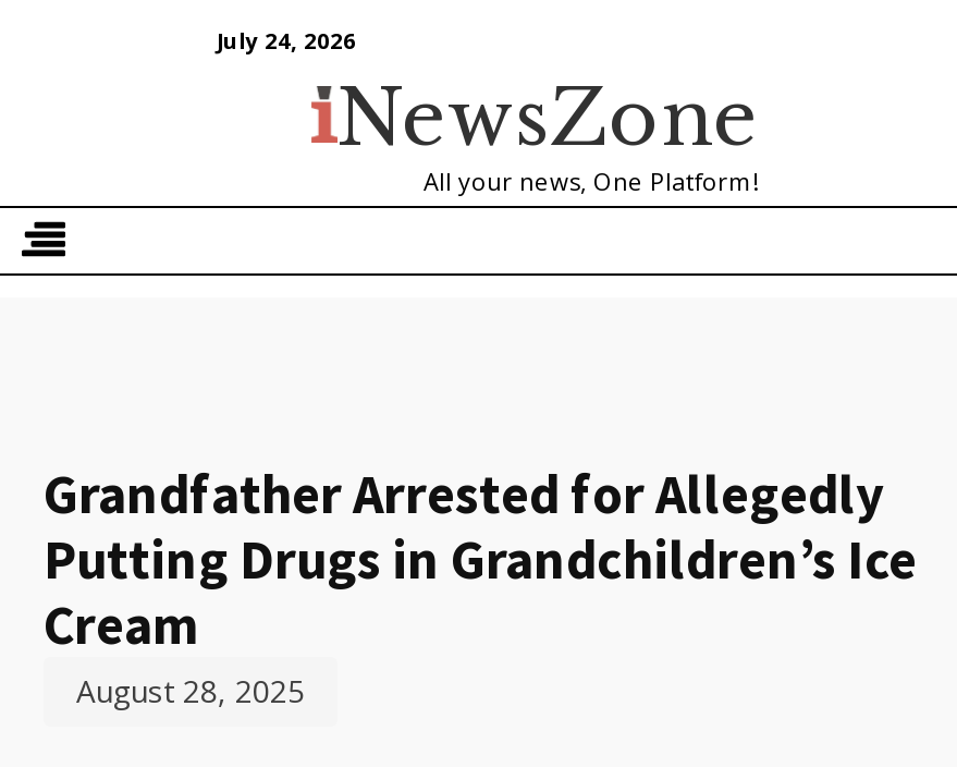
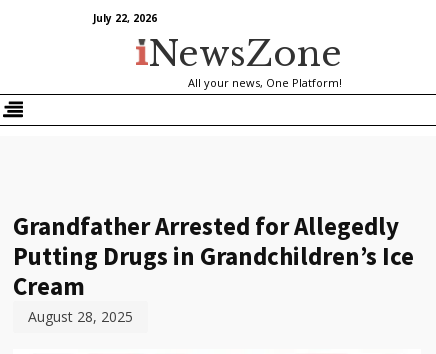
[217,25,356,56] July 24, 2026 -> [92,11,156,25] July 22, 2026

